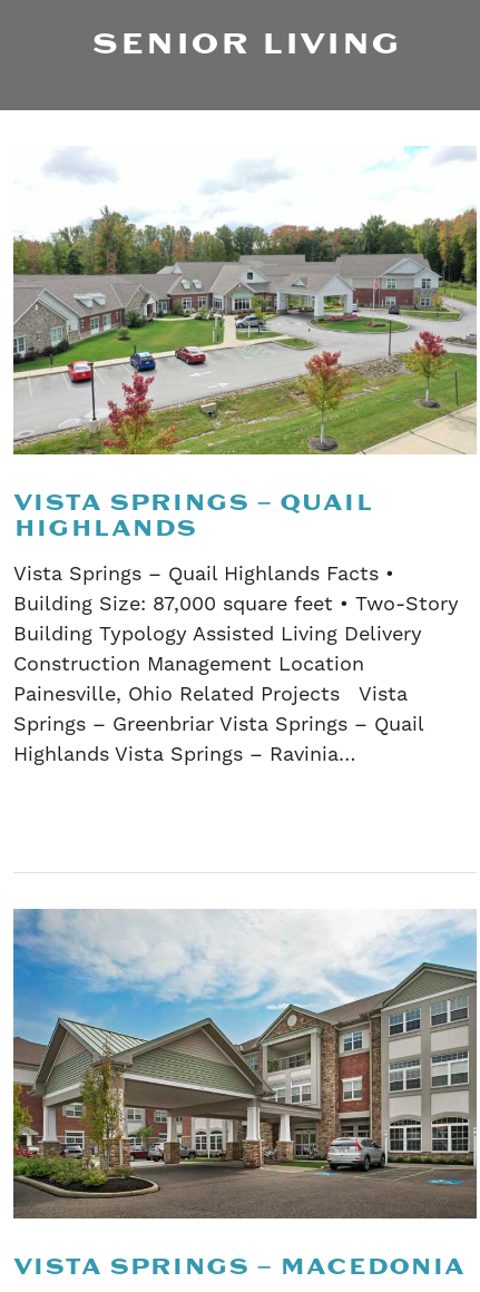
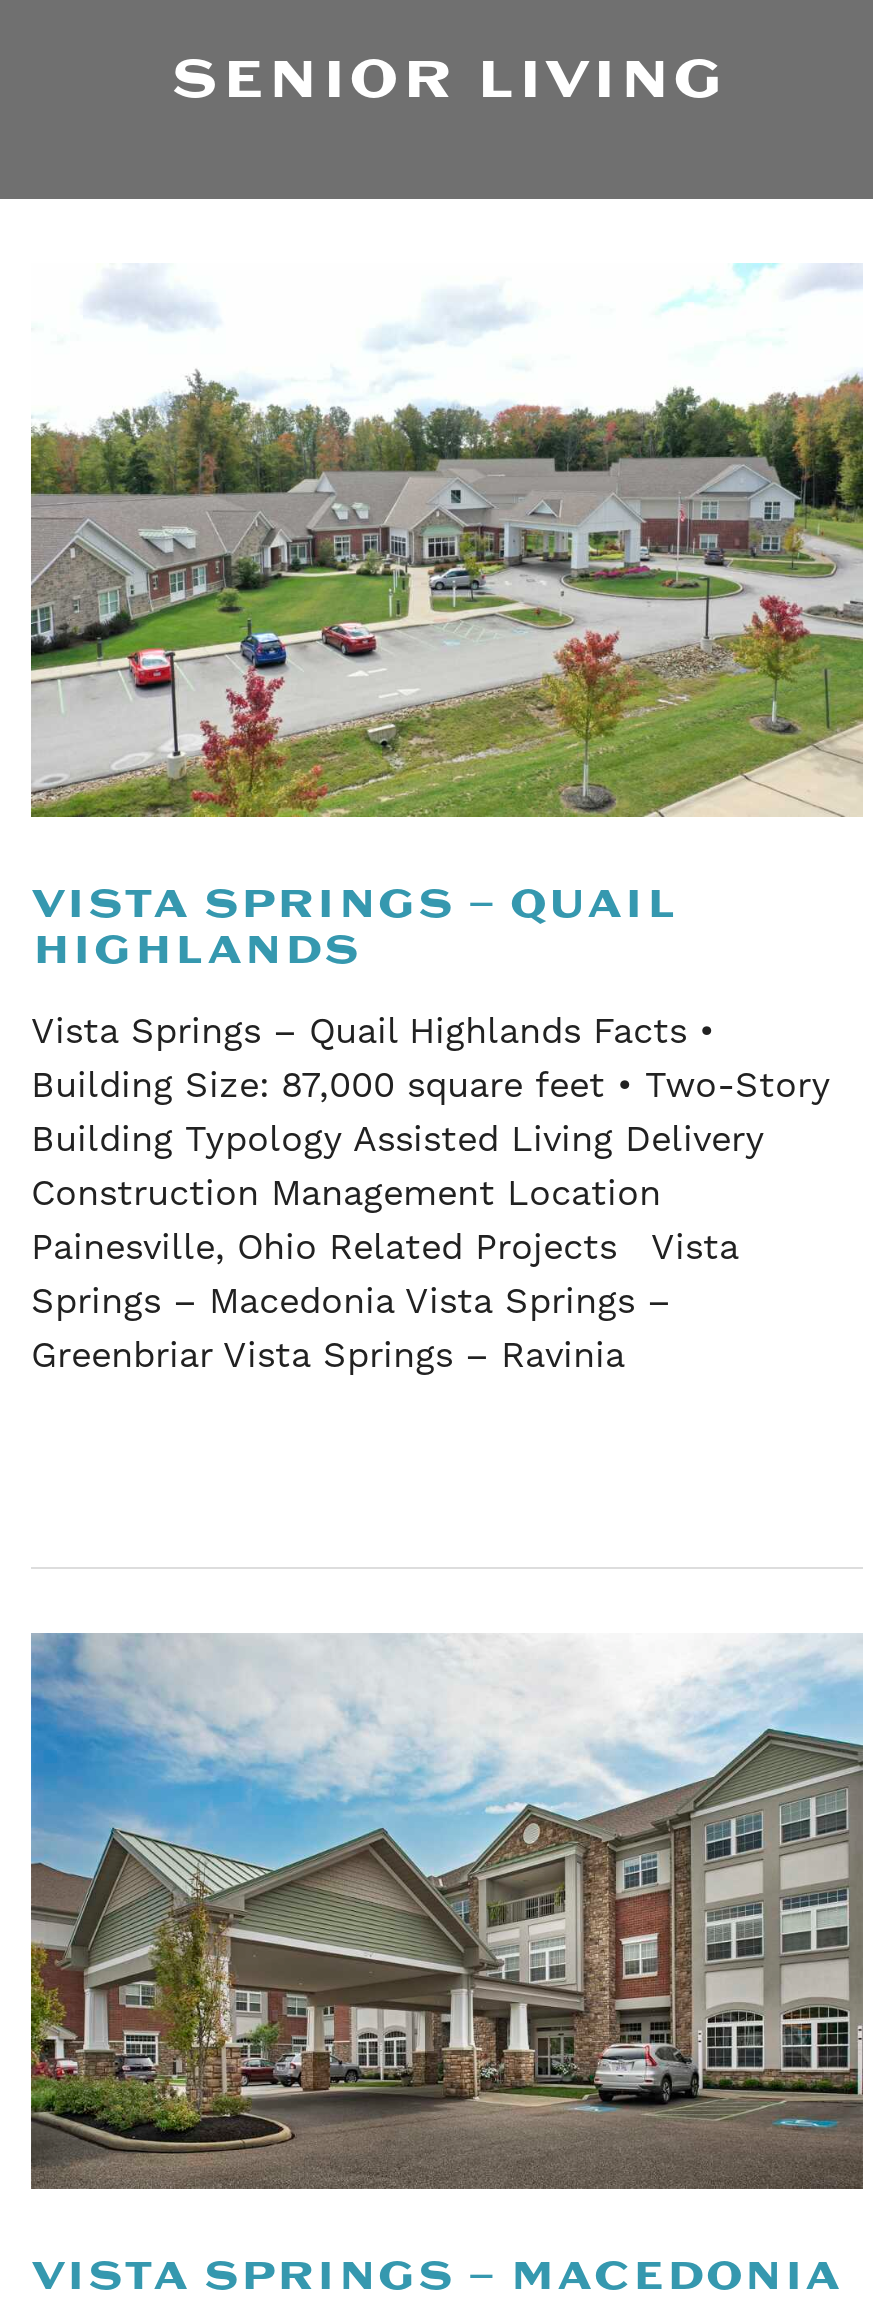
[13,712,423,768] Springs – Greenbriar Vista Springs – Quail | Highlands Vista Springs – Ravinia… -> [31,1280,671,1380] Springs – Macedonia Vista Springs – | Greenbriar Vista Springs – Ravinia

